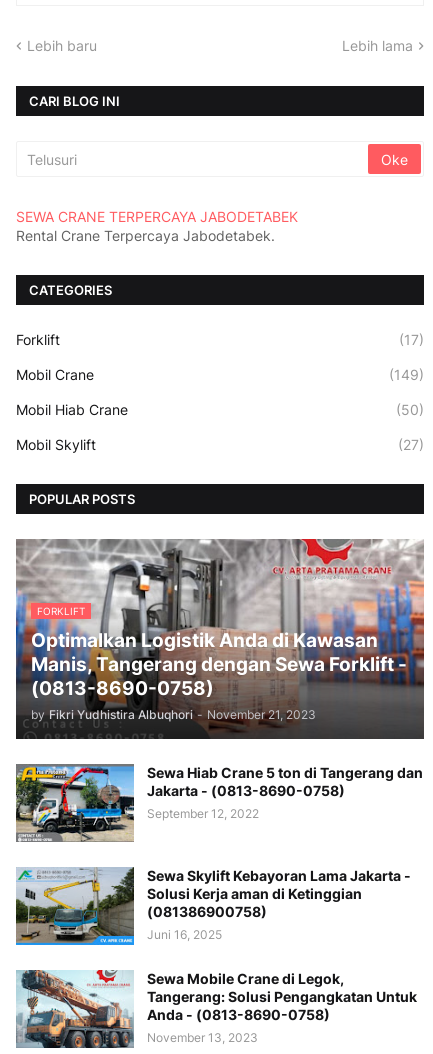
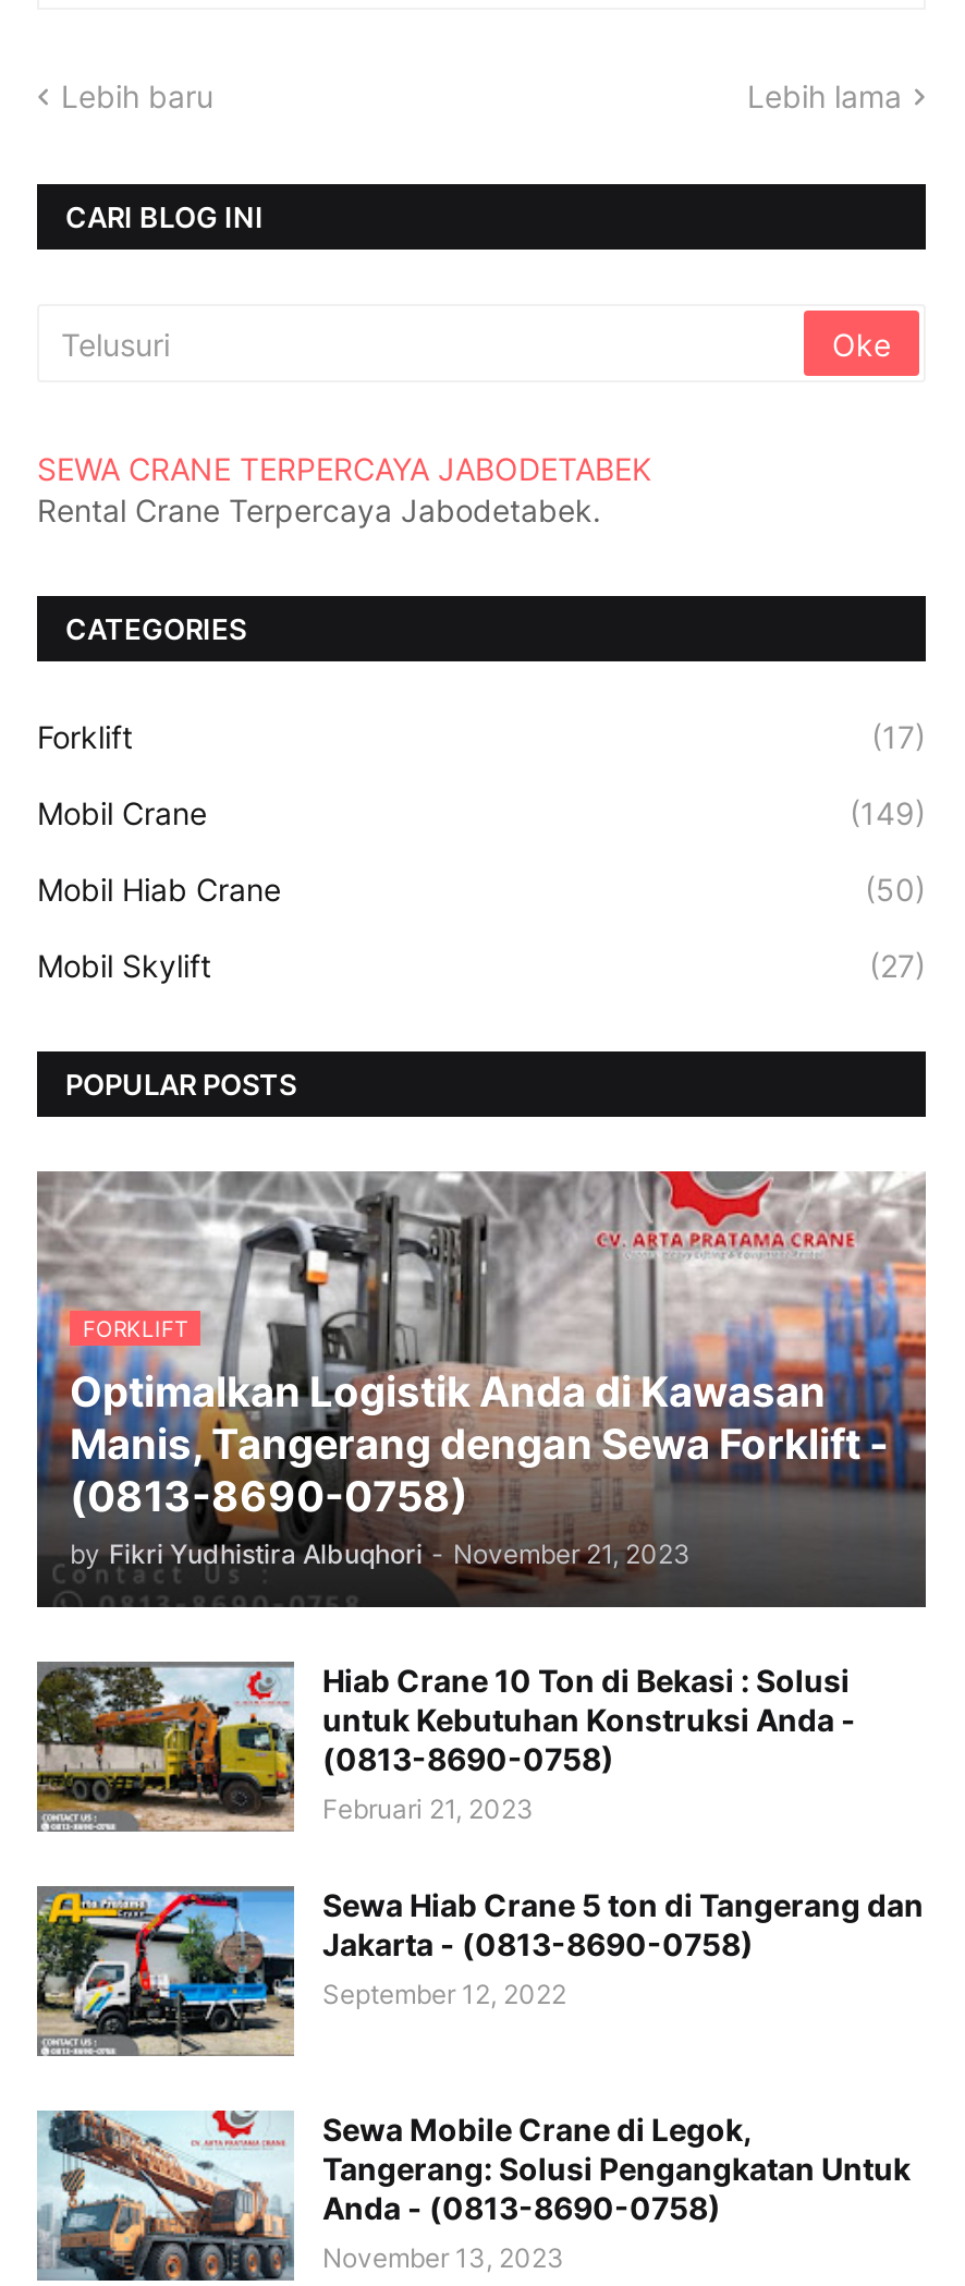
none -> [37,1662,856,1829] [image] | Hiab Crane 10 Ton di Bekasi : Solusi | untuk Kebutuhan Konstruksi Anda - | (0813-8690-0758) | Februari 21, 2023
moved [14,764,423,843] -> [33,1886,924,2058]: [image] | Sewa Hiab Crane 5 ton di Tangerang dan | Jakarta - (0813-8690-0758) | September 12, 2022
[16,867,411,946] [image] | Sewa Skylift Kebayoran Lama Jakarta - | Solusi Kerja aman di Ketinggian | (081386900758) | Juni 16, 2025 -> none

